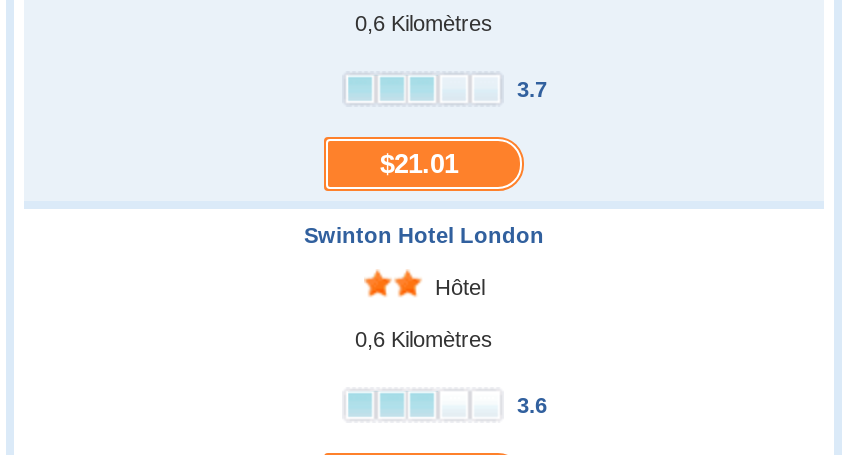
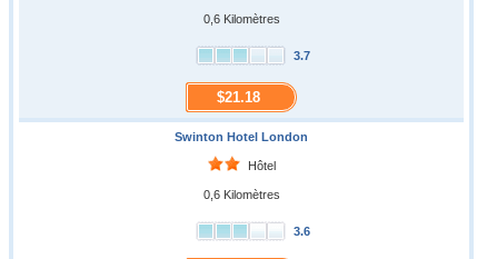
[380,149,458,179] $21.01 -> [217,89,260,106] $21.18

